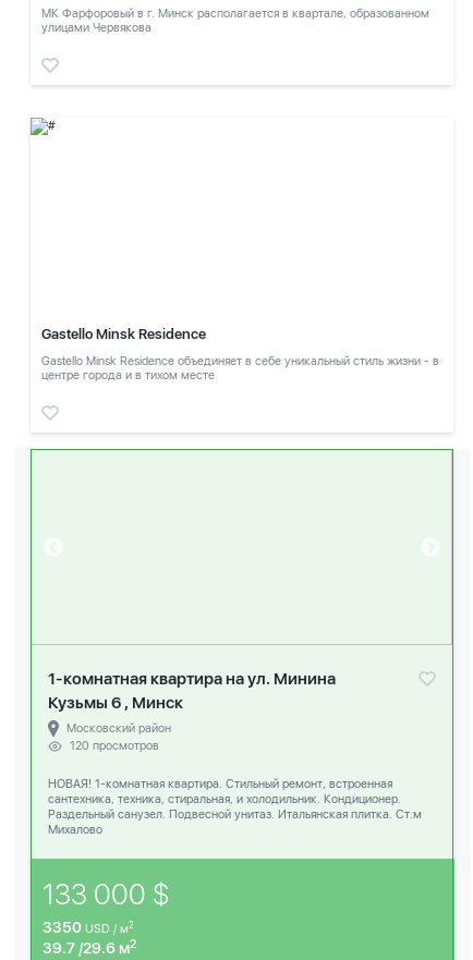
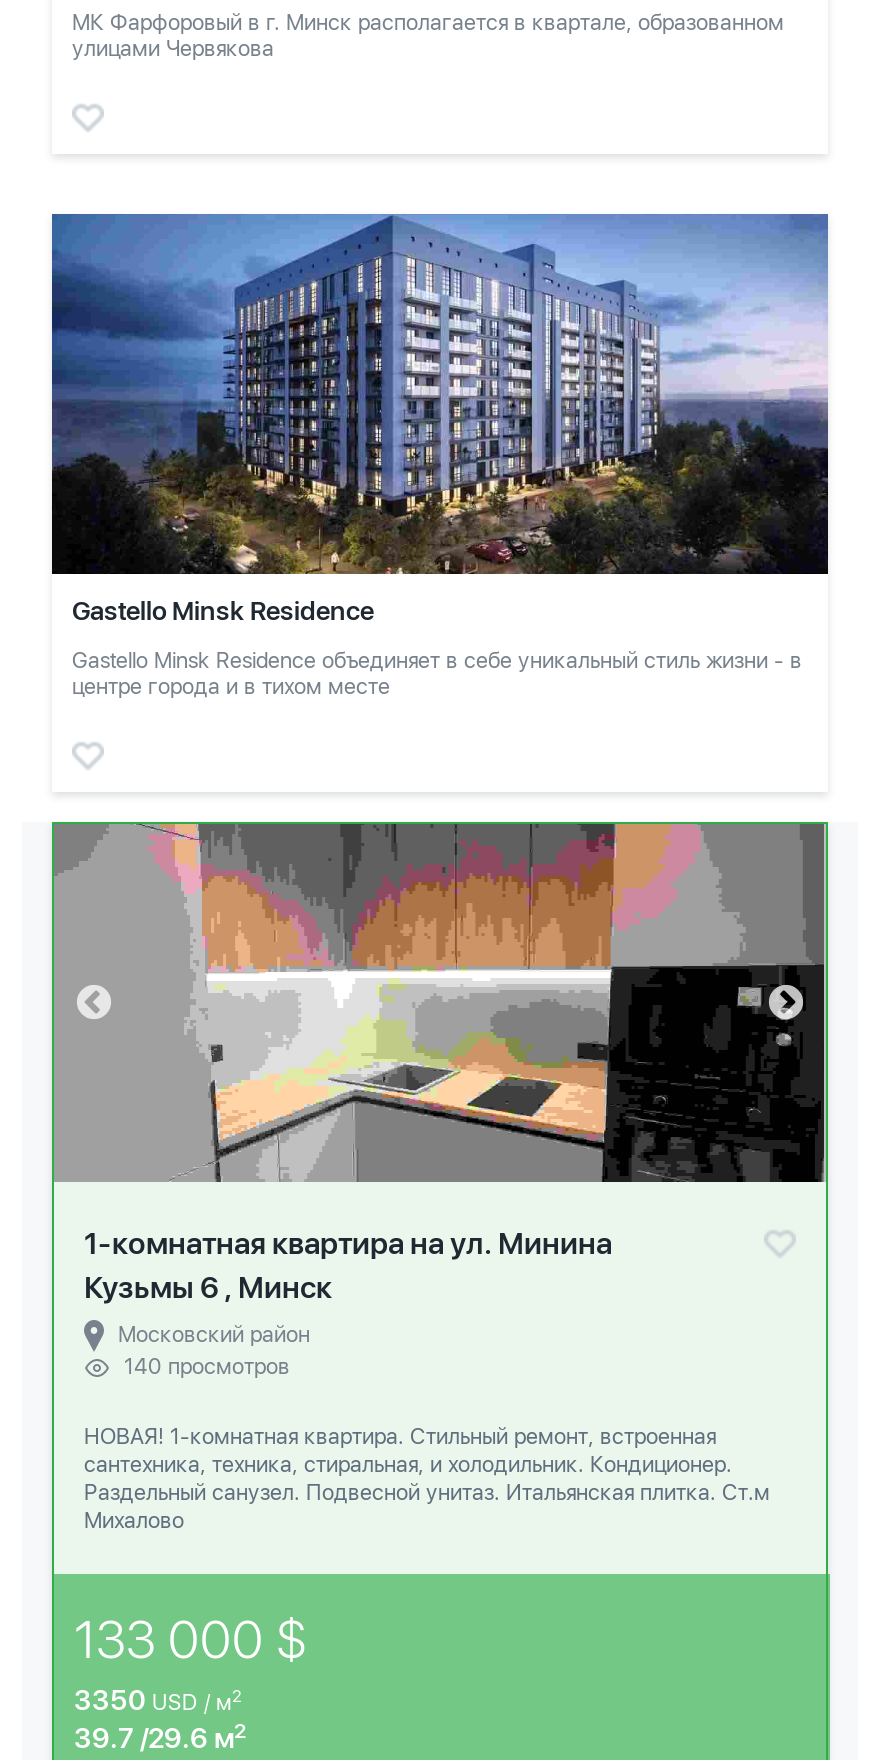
none -> [50,212,830,576] [image]
none -> [52,822,826,1184] [image]
[70,739,159,753] 120 просмотров -> [124,1354,290,1380] 140 просмотров

